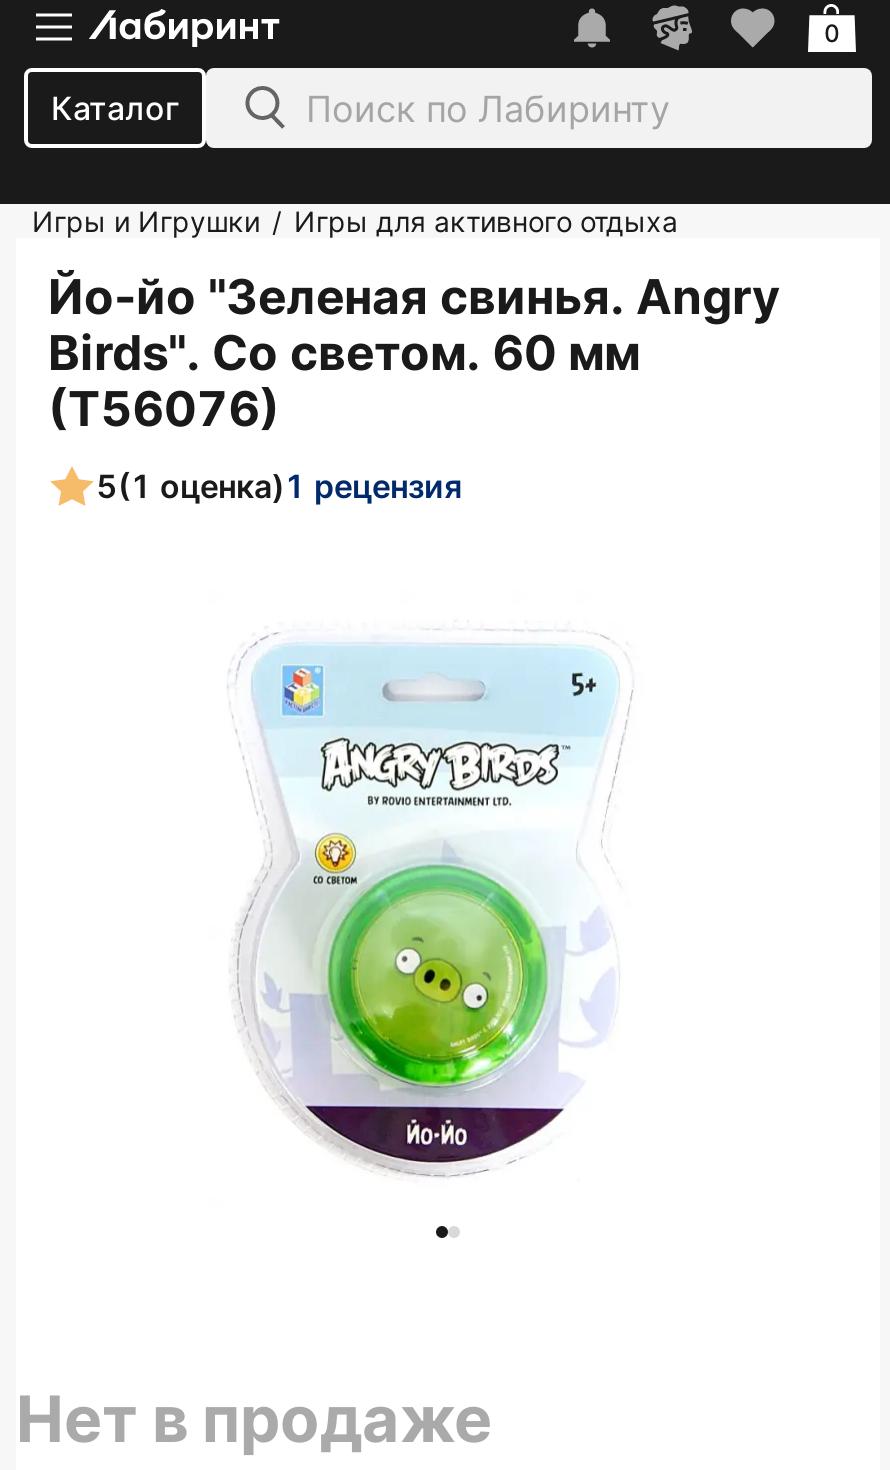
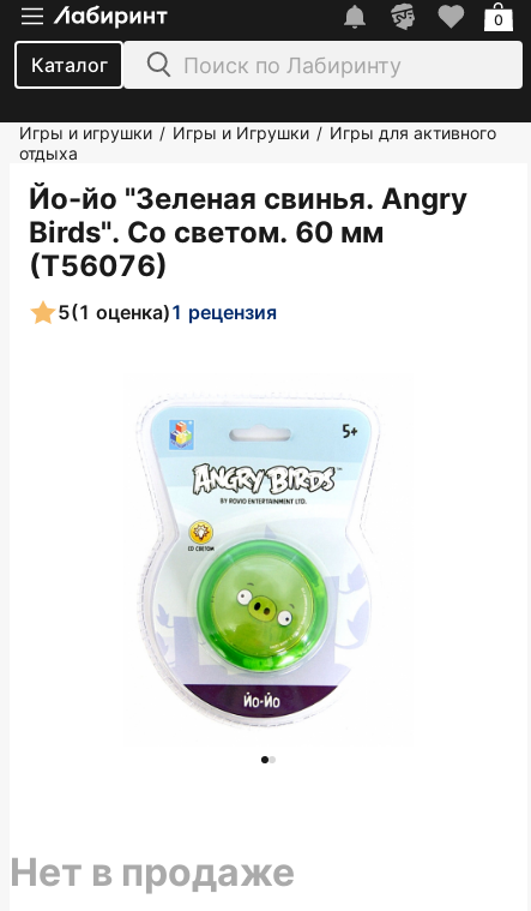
[32,204,678,238] Игры и Игрушки / Игры для активного отдыха -> [19,122,496,163] Игры и игрушки / Игры и Игрушки / Игры для активного | отдыха

